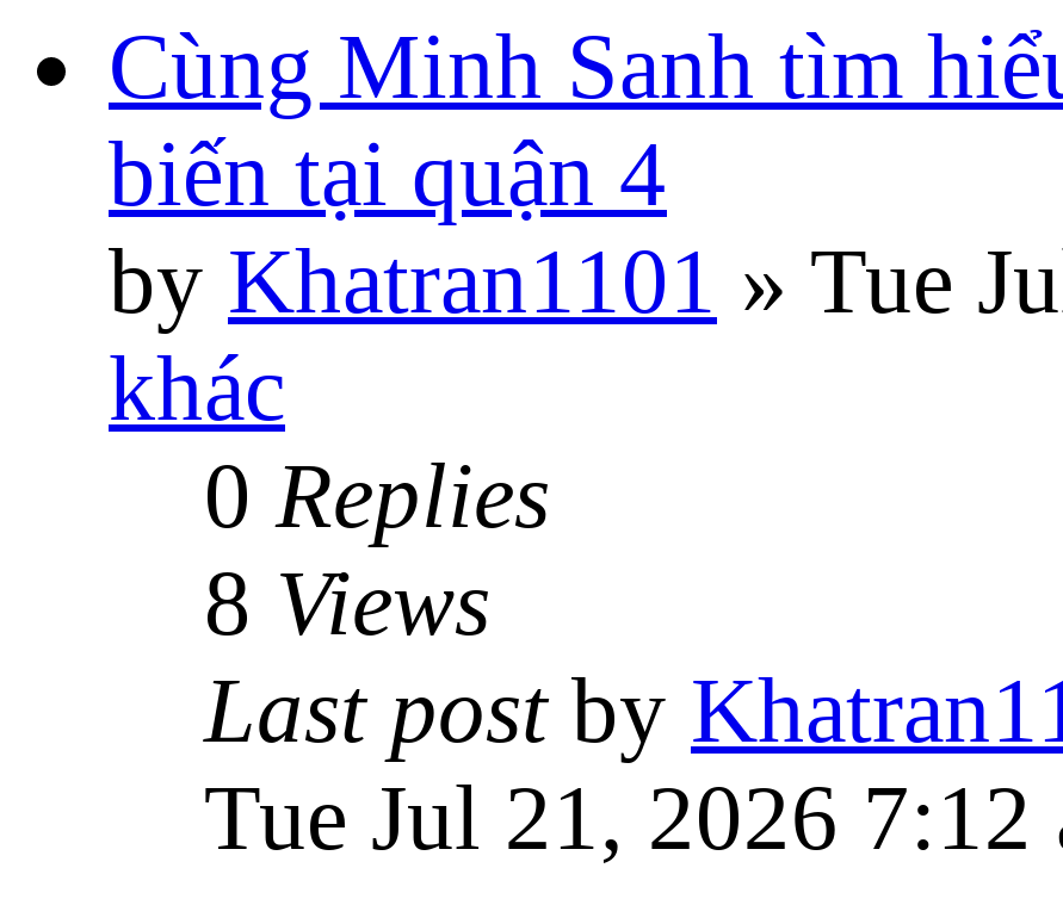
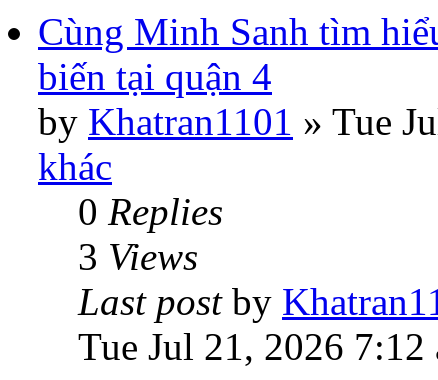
[204,550,490,652] 8 Views -> [78,234,198,277] 3 Views

